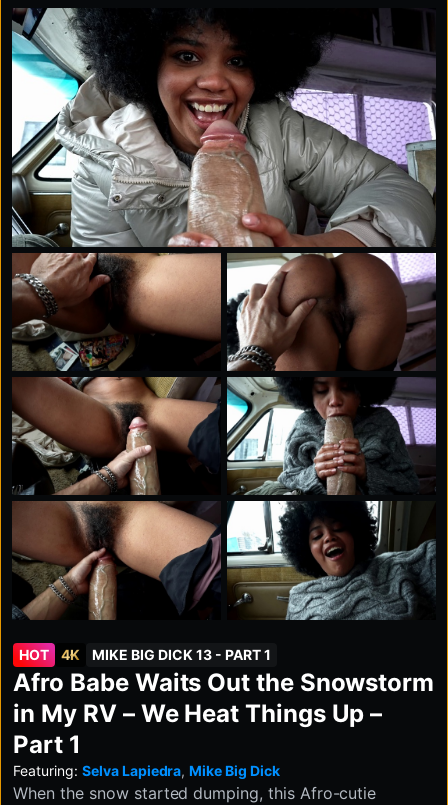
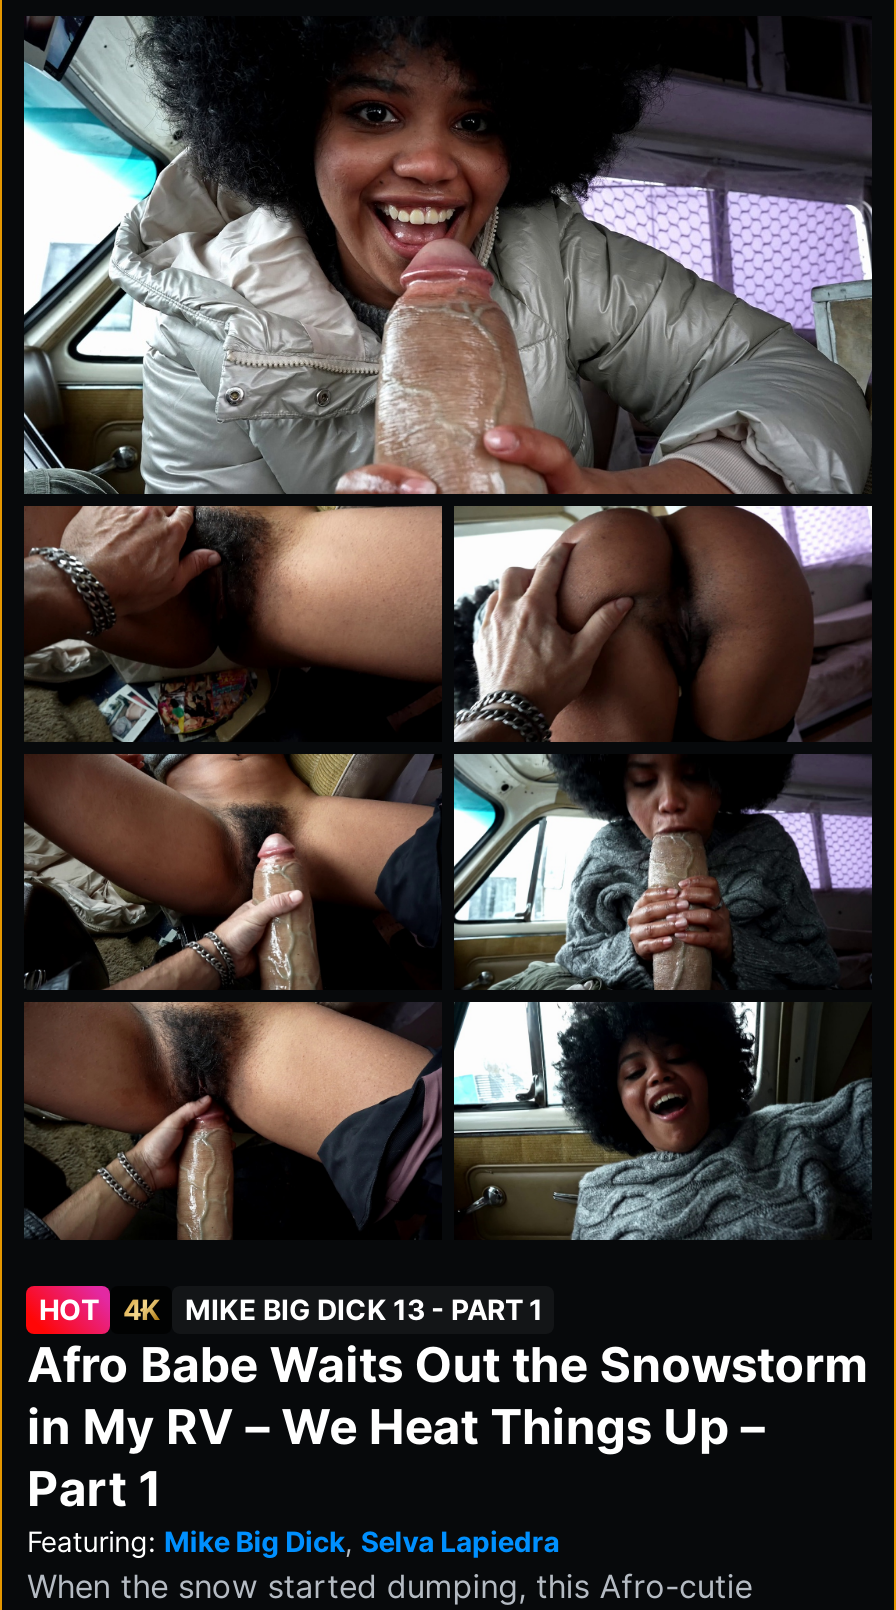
[13,762,280,779] Featuring: Selva Lapiedra, Mike Big Dick -> [27,1523,559,1557] Featuring: Mike Big Dick, Selva Lapiedra

